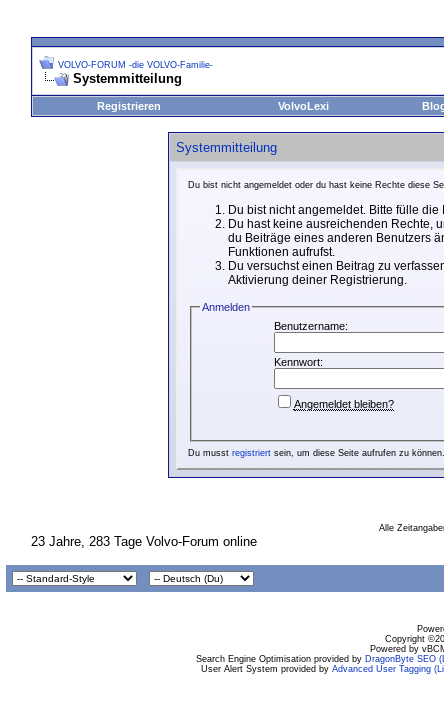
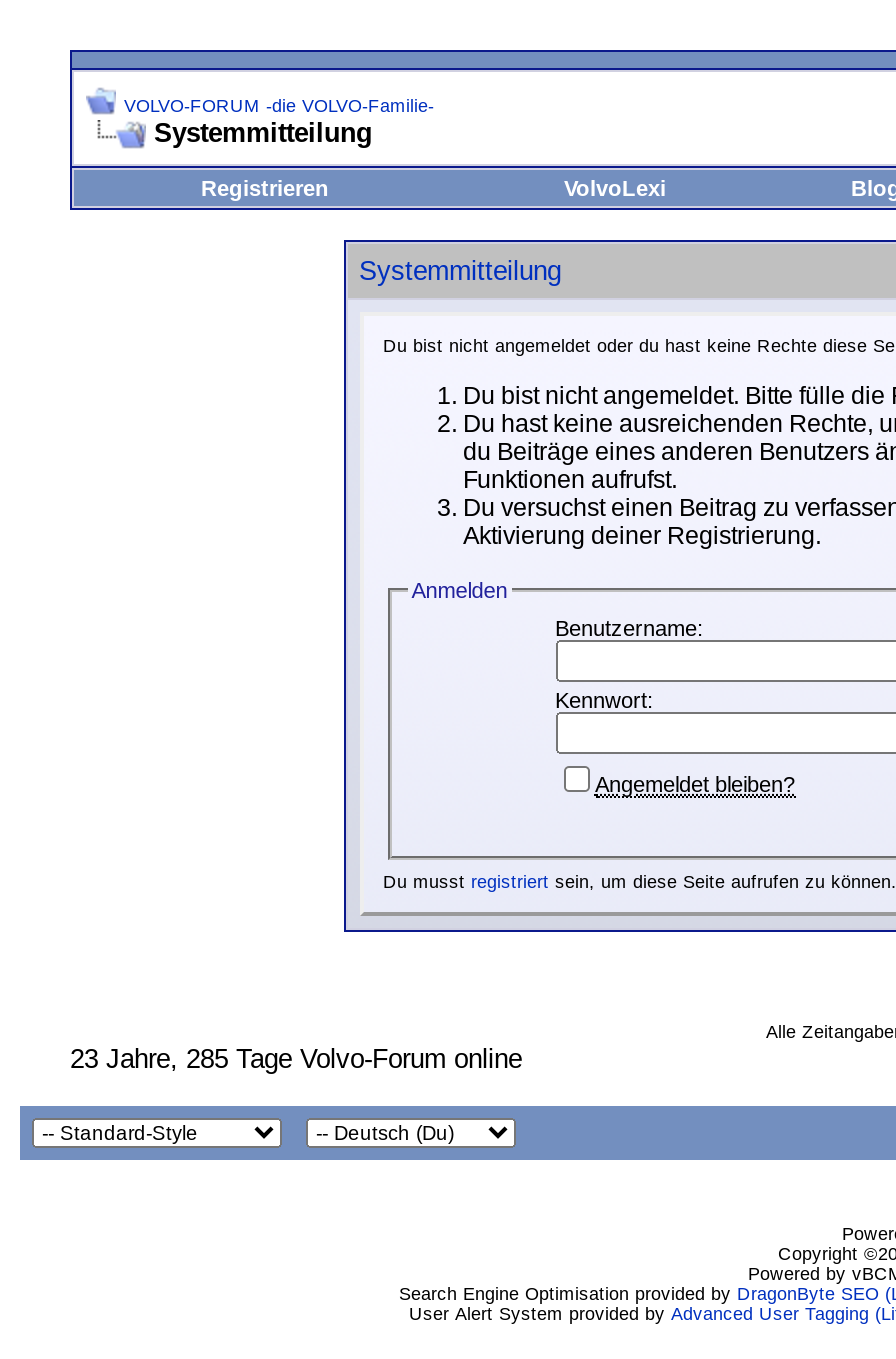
[31,534,257,549] 23 Jahre, 283 Tage Volvo-Forum online -> [70,1044,522,1074] 23 Jahre, 285 Tage Volvo-Forum online

